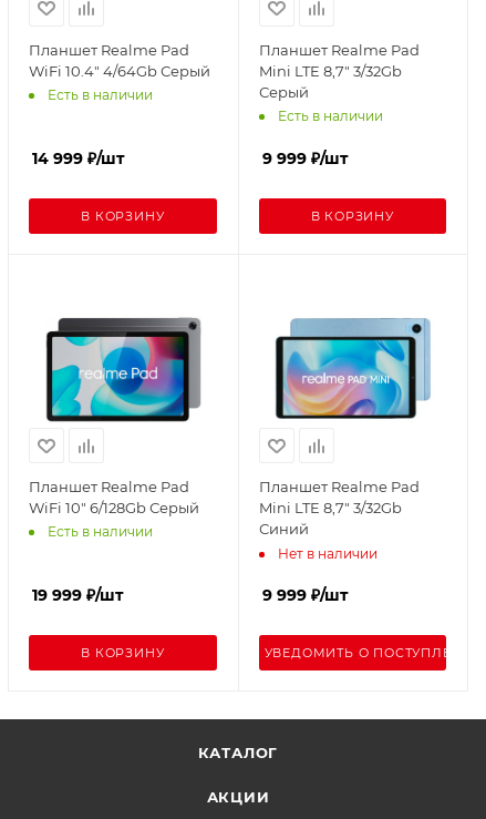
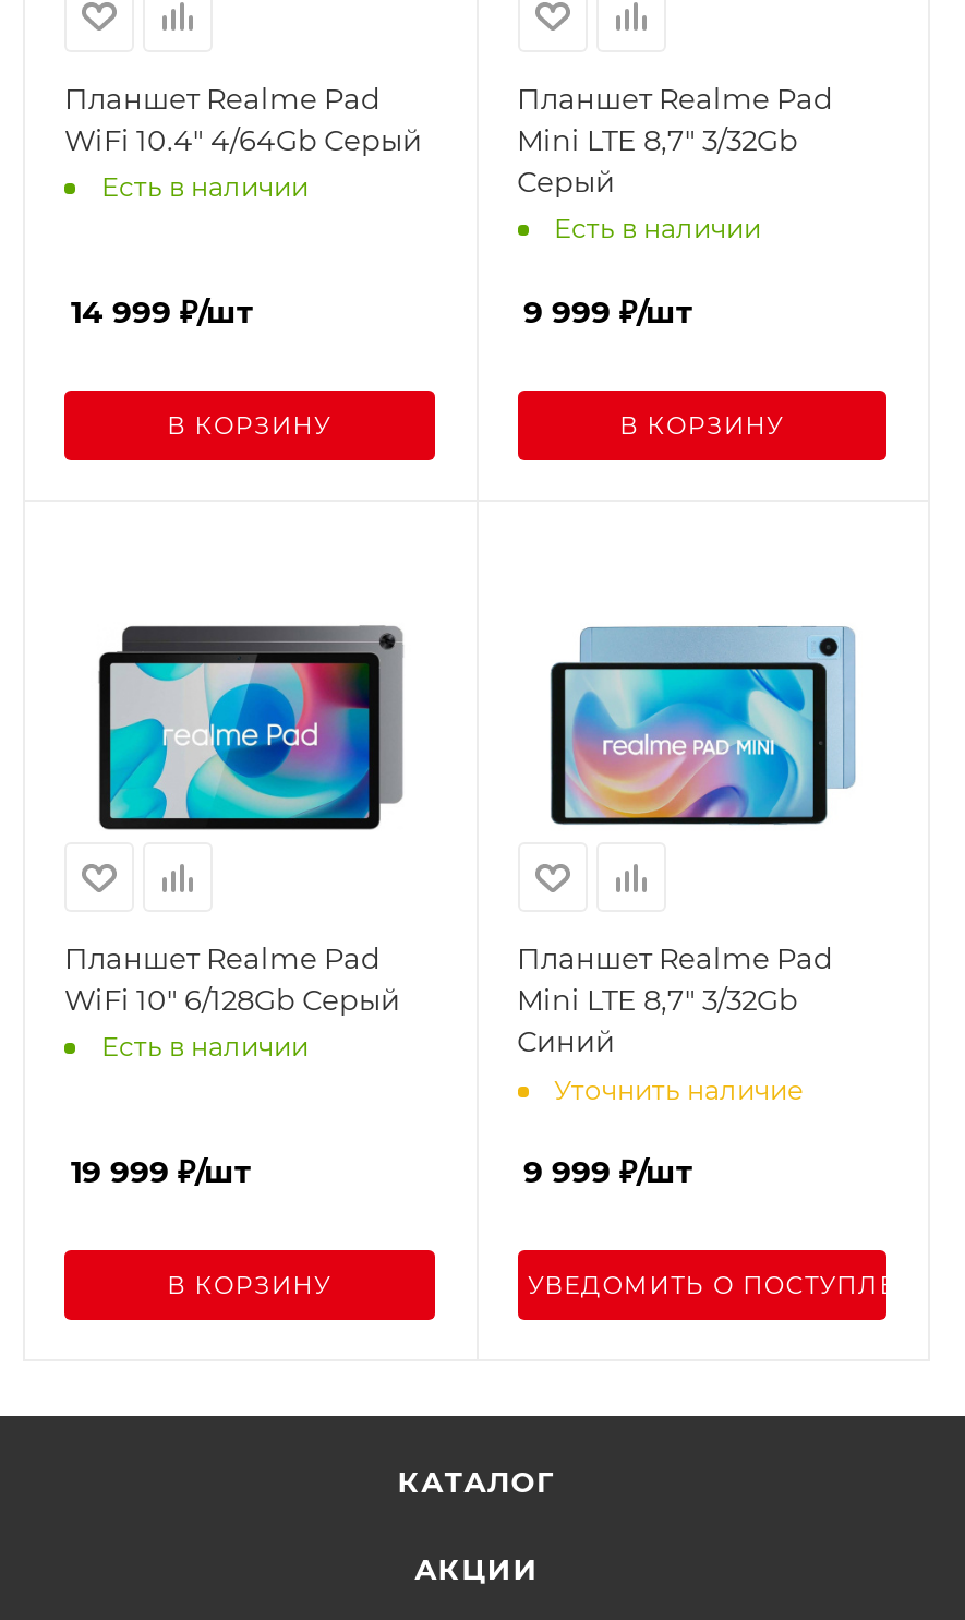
[277,545,377,561] Нет в наличии -> [554,1073,803,1105] Уточнить наличие

